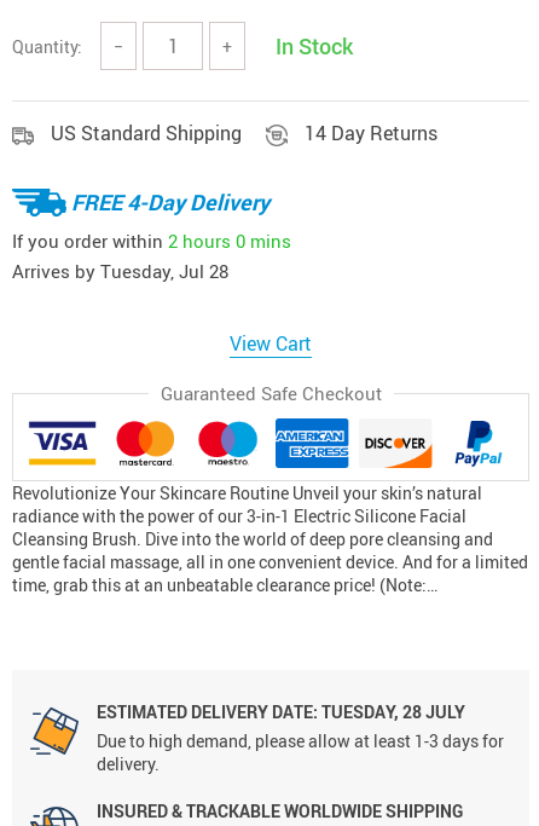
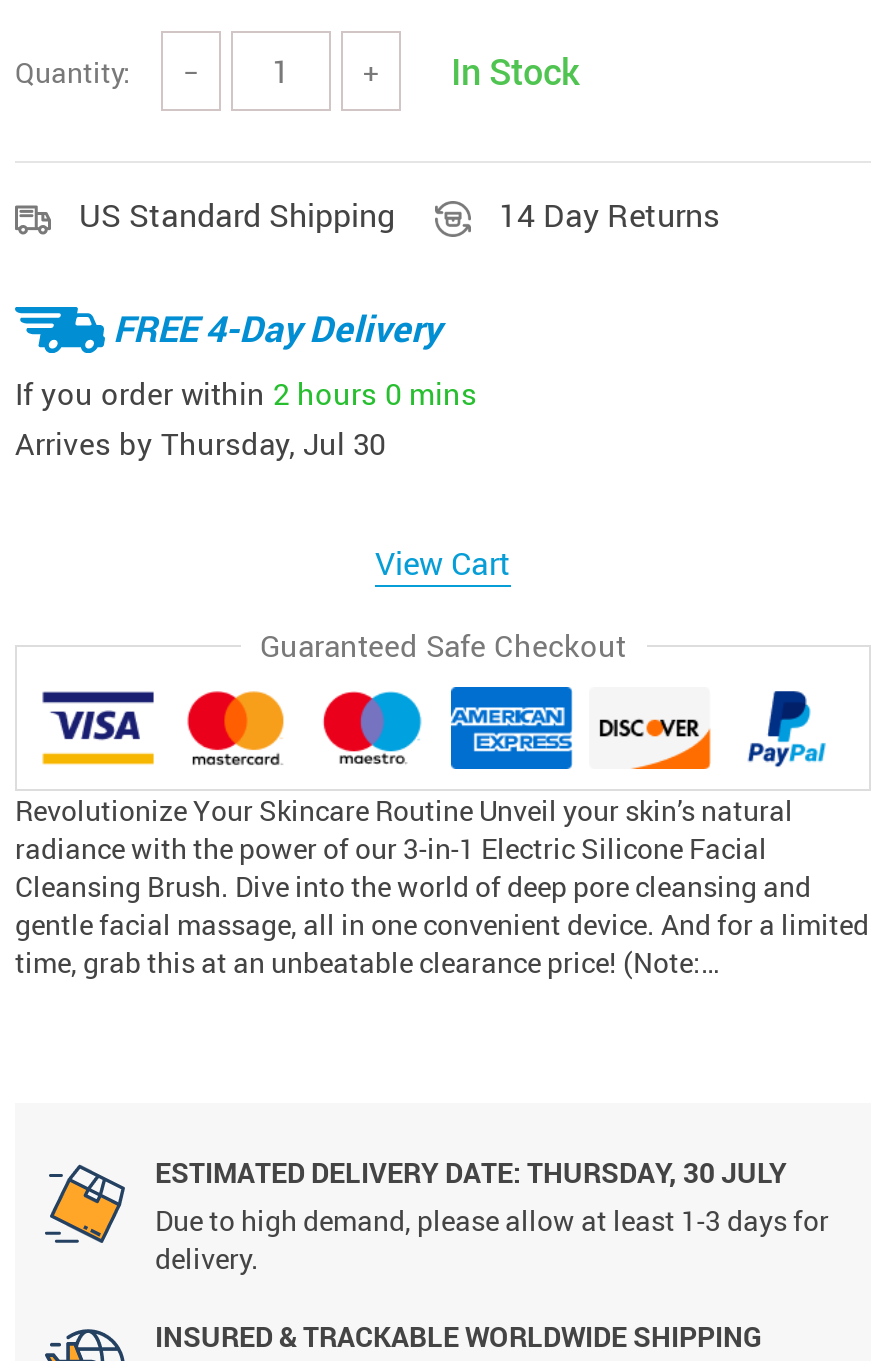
[12,259,228,283] Arrives by Tuesday, Jul 28 -> [15,423,385,463] Arrives by Thursday, Jul 30
[97,700,465,723] ESTIMATED DELIVERY DATE: TUESDAY, 28 JULY -> [155,1153,787,1191] ESTIMATED DELIVERY DATE: THURSDAY, 30 JULY

